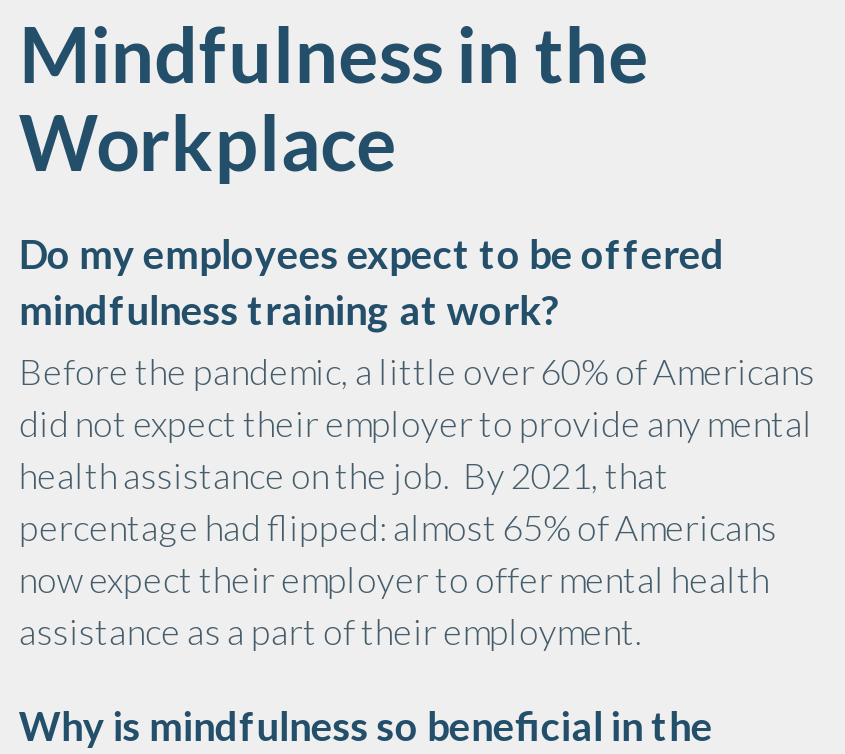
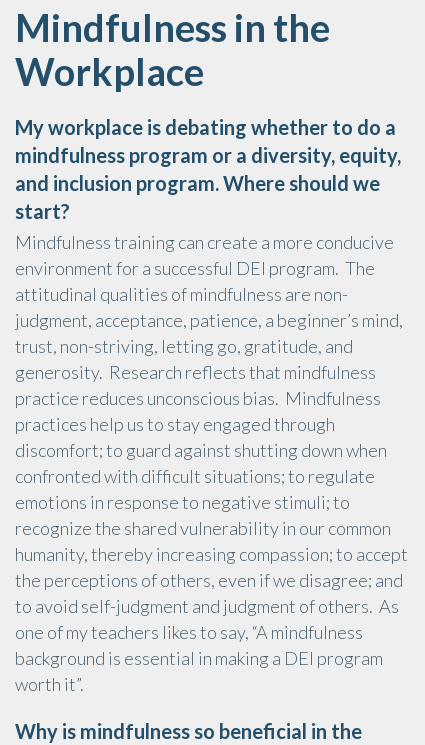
[19,230,815,654] Do my employees expect to be offered | mindfulness training at work? | Before the pandemic, a little over 60% of Americans | did not expect their employer to provide any mental | health assistance on the job. By 2021, that | percentage had flipped: almost 65% of Americans | now expect their employer to offer mental health | assistance as a part of their employment. -> [15,115,408,695] My workplace is debating whether to do a | mindfulness program or a diversity, equity, | and inclusion program. Where should we | start? | Mindfulness training can create a more conducive | environment for a successful DEI program. The | attitudinal qualities of mindfulness are non- | judgment, acceptance, patience, a beginner’s mind, | trust, non-striving, letting go, gratitude, and | generosity. Research reflects that mindfulness | practice reduces unconscious bias. Mindfulness | practices help us to stay engaged through | discomfort; to guard against shutting down when | confronted with difficult situations; to regulate | emotions in response to negative stimuli; to | recognize the shared vulnerability in our common | humanity, thereby increasing compassion; to accept | the perceptions of others, even if we disagree; and | to avoid self-judgment and judgment of others. As | one of my teachers likes to say, “A mindfulness | background is essential in making a DEI program | worth it”.

